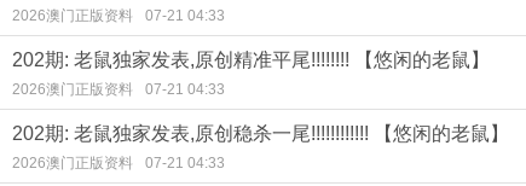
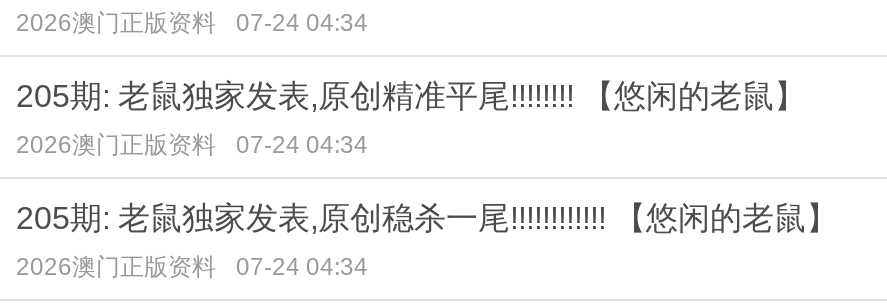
[12,7,225,24] 2026澳门正版资料 07-21 04:33 -> [16,9,368,37] 2026澳门正版资料 07-24 04:34
[12,50,490,70] 202期: 老鼠独家发表,原创精准平尾!!!!!!!! 【悠闲的老鼠】 -> [16,79,806,113] 205期: 老鼠独家发表,原创精准平尾!!!!!!!! 【悠闲的老鼠】
[12,81,225,98] 2026澳门正版资料 07-21 04:33 -> [16,131,368,159] 2026澳门正版资料 07-24 04:34
[12,123,509,144] 202期: 老鼠独家发表,原创稳杀一尾!!!!!!!!!!!! 【悠闲的老鼠】 -> [16,201,838,235] 205期: 老鼠独家发表,原创稳杀一尾!!!!!!!!!!!! 【悠闲的老鼠】
[12,155,225,172] 2026澳门正版资料 07-21 04:33 -> [16,253,368,281] 2026澳门正版资料 07-24 04:34

